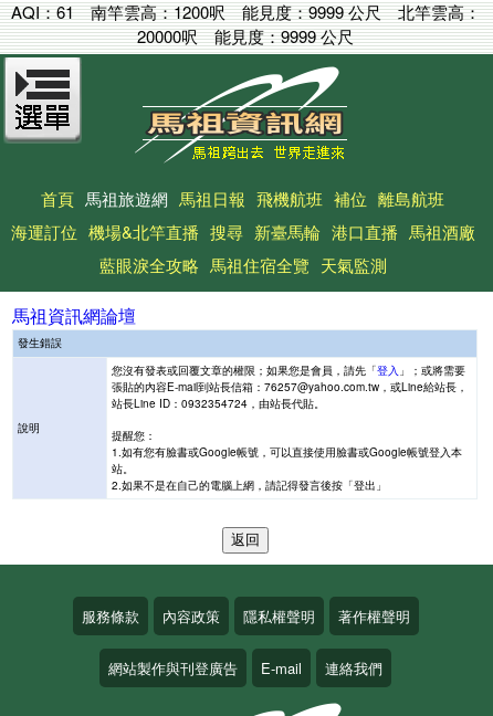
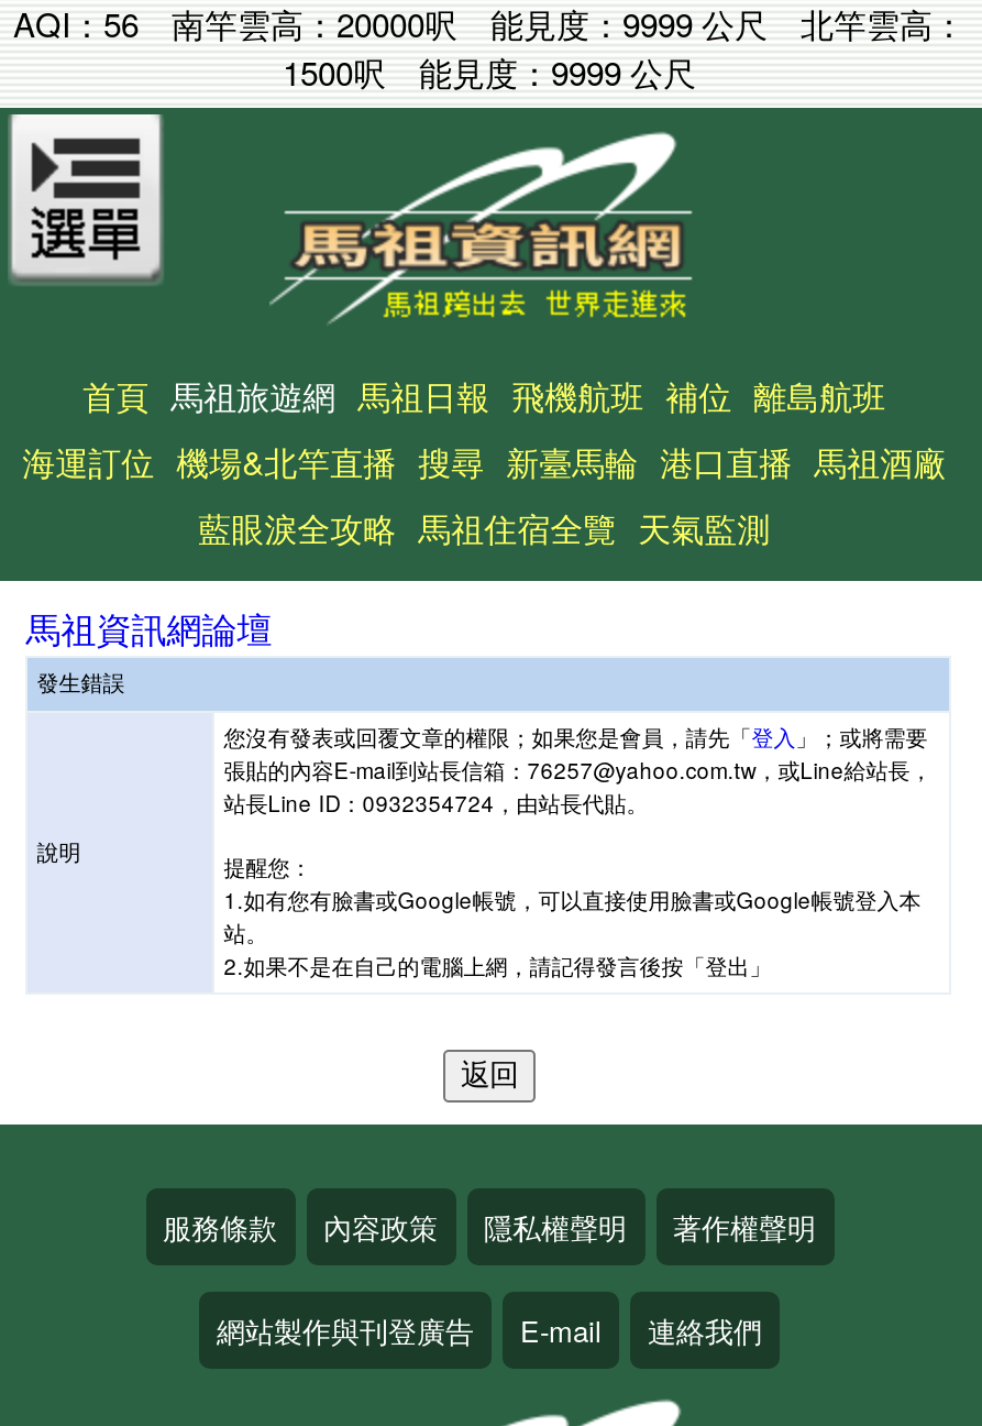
[11,0,74,23] AQI：61 -> [13,0,139,46] AQI：56
[90,0,480,23] 南竿雲高：1200呎能見度：9999 公尺北竿雲高： -> [172,0,966,46] 南竿雲高：20000呎能見度：9999 公尺北竿雲高：
[137,24,354,48] 20000呎能見度：9999 公尺 -> [283,48,696,95] 1500呎能見度：9999 公尺

